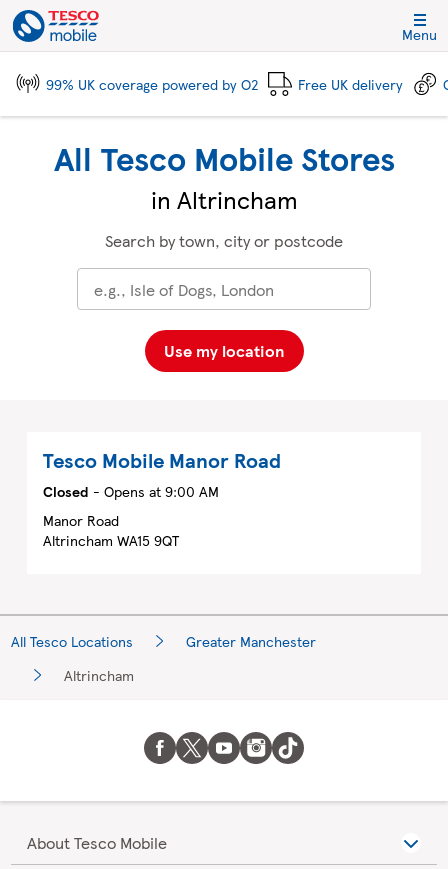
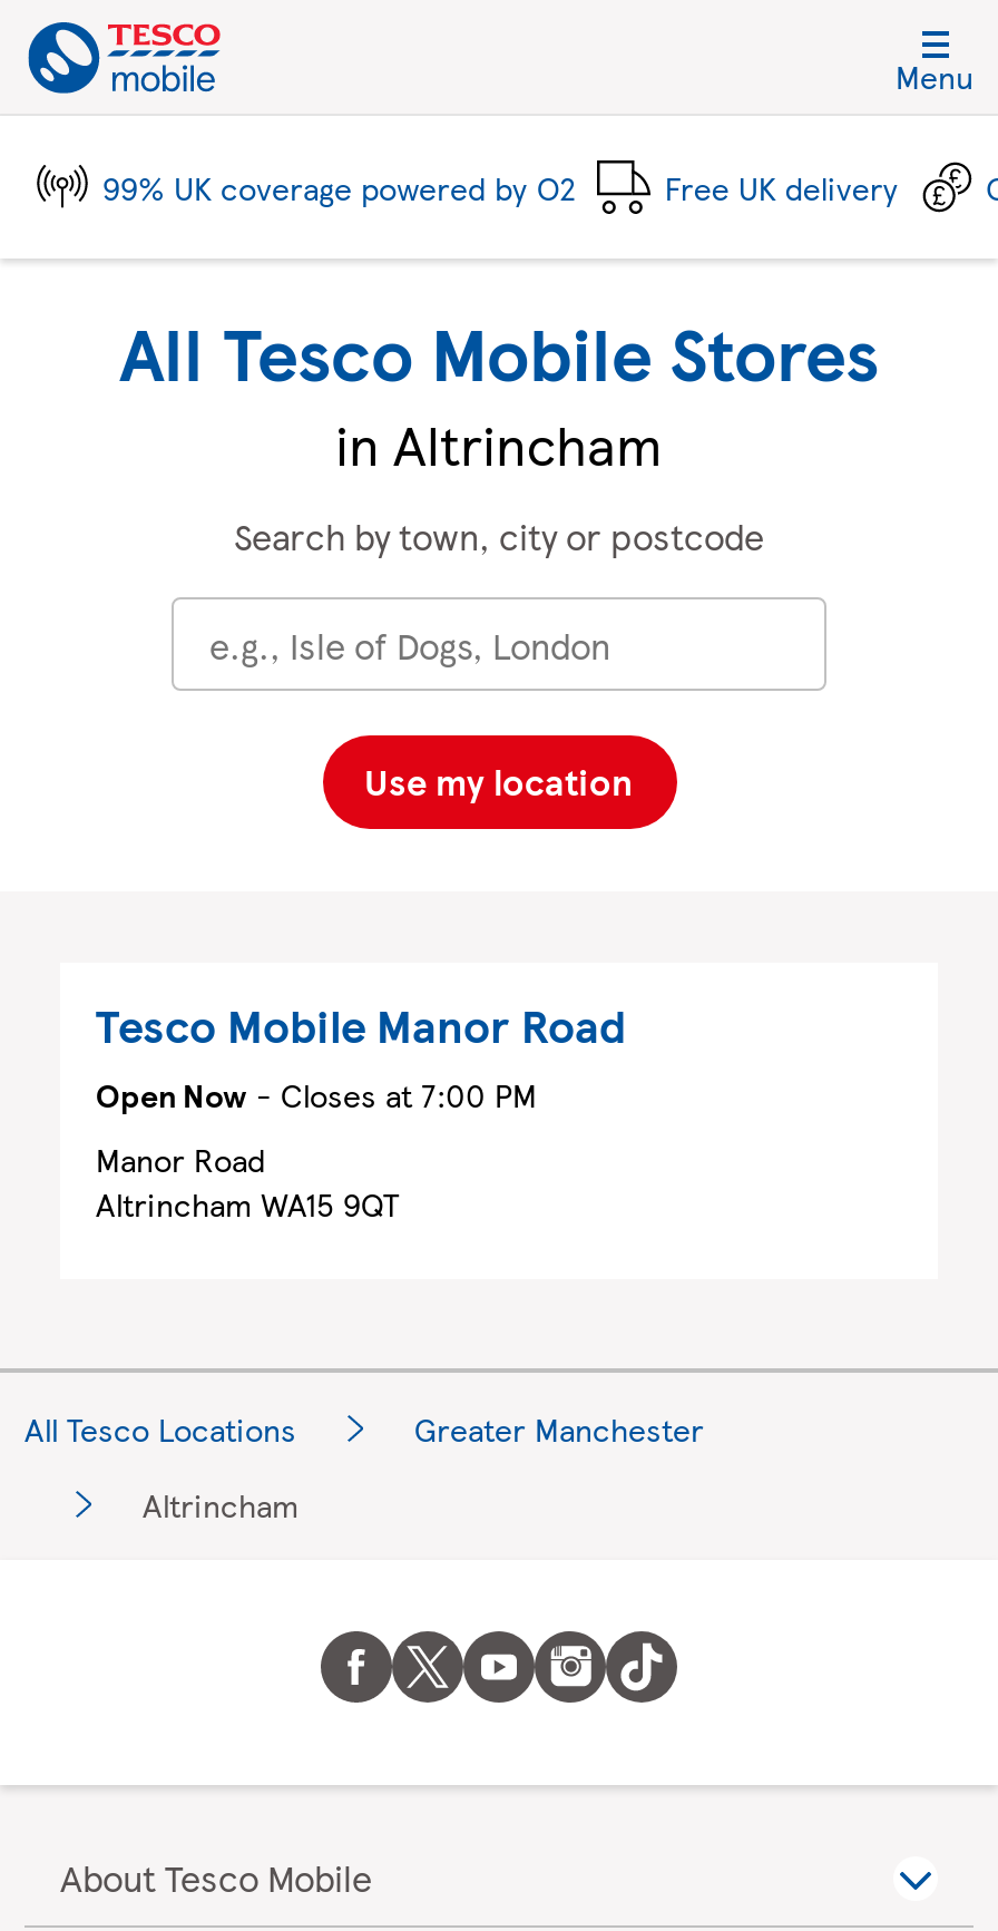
[43,481,219,501] Closed - Opens at 9:00 AM -> [96,1072,537,1116] Open Now - Closes at 7:00 PM

